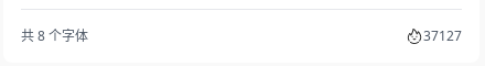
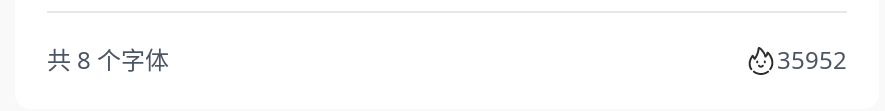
[423,26,462,45] 37127 -> [777,43,847,77] 35952

